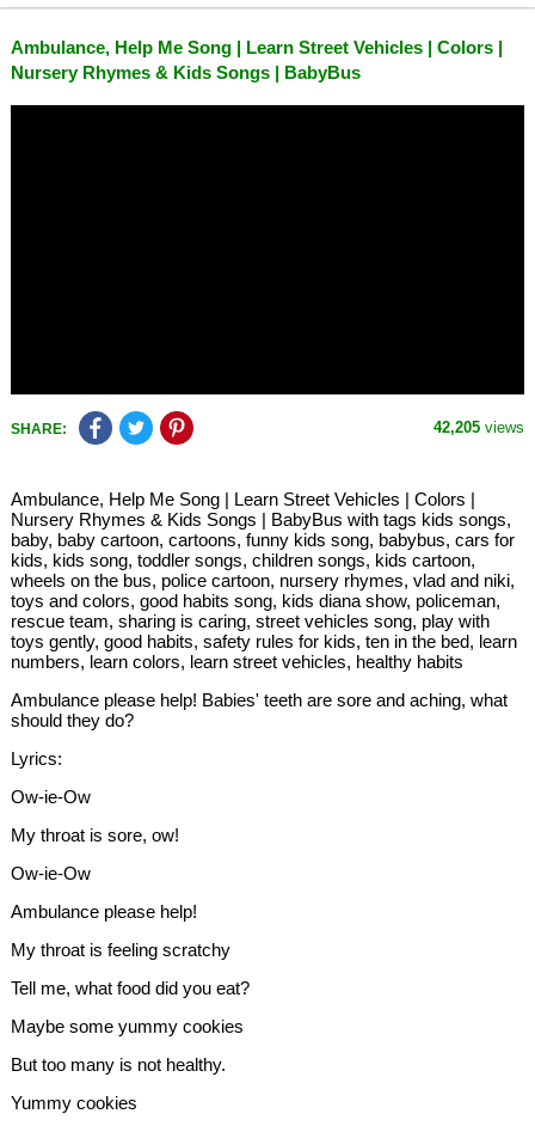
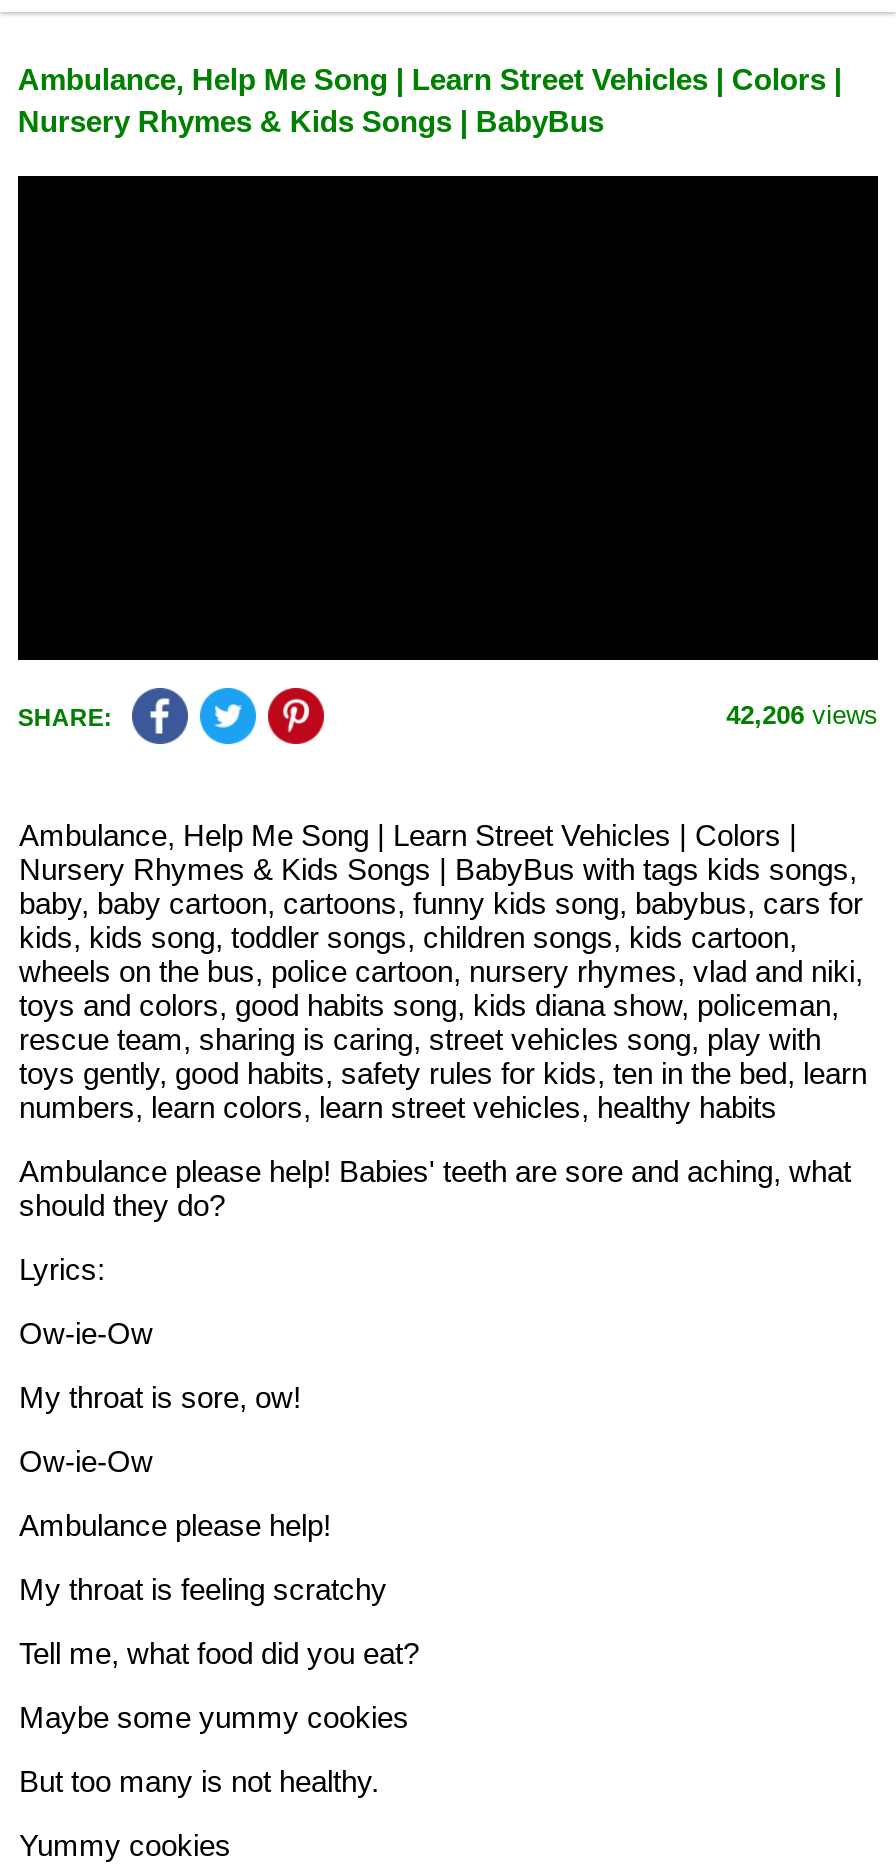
[434,418,524,436] 42,205 views -> [726,700,878,730] 42,206 views

